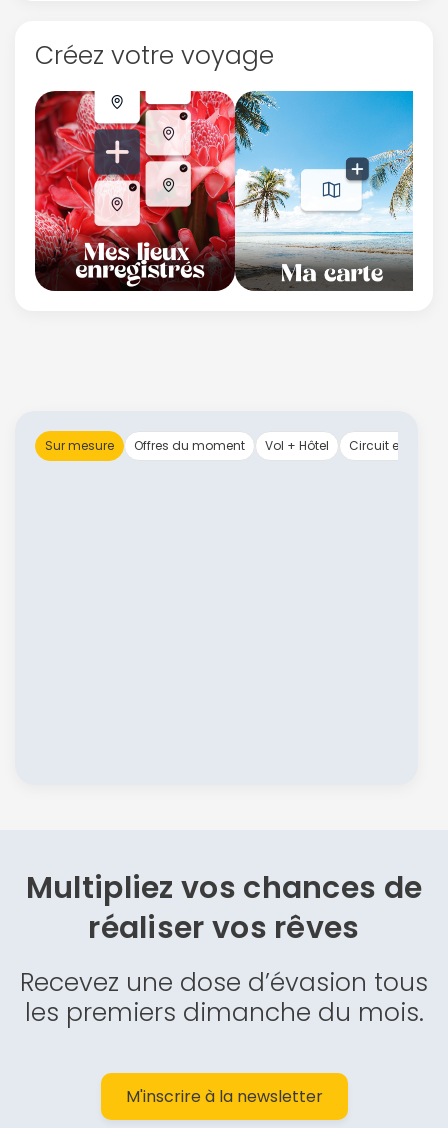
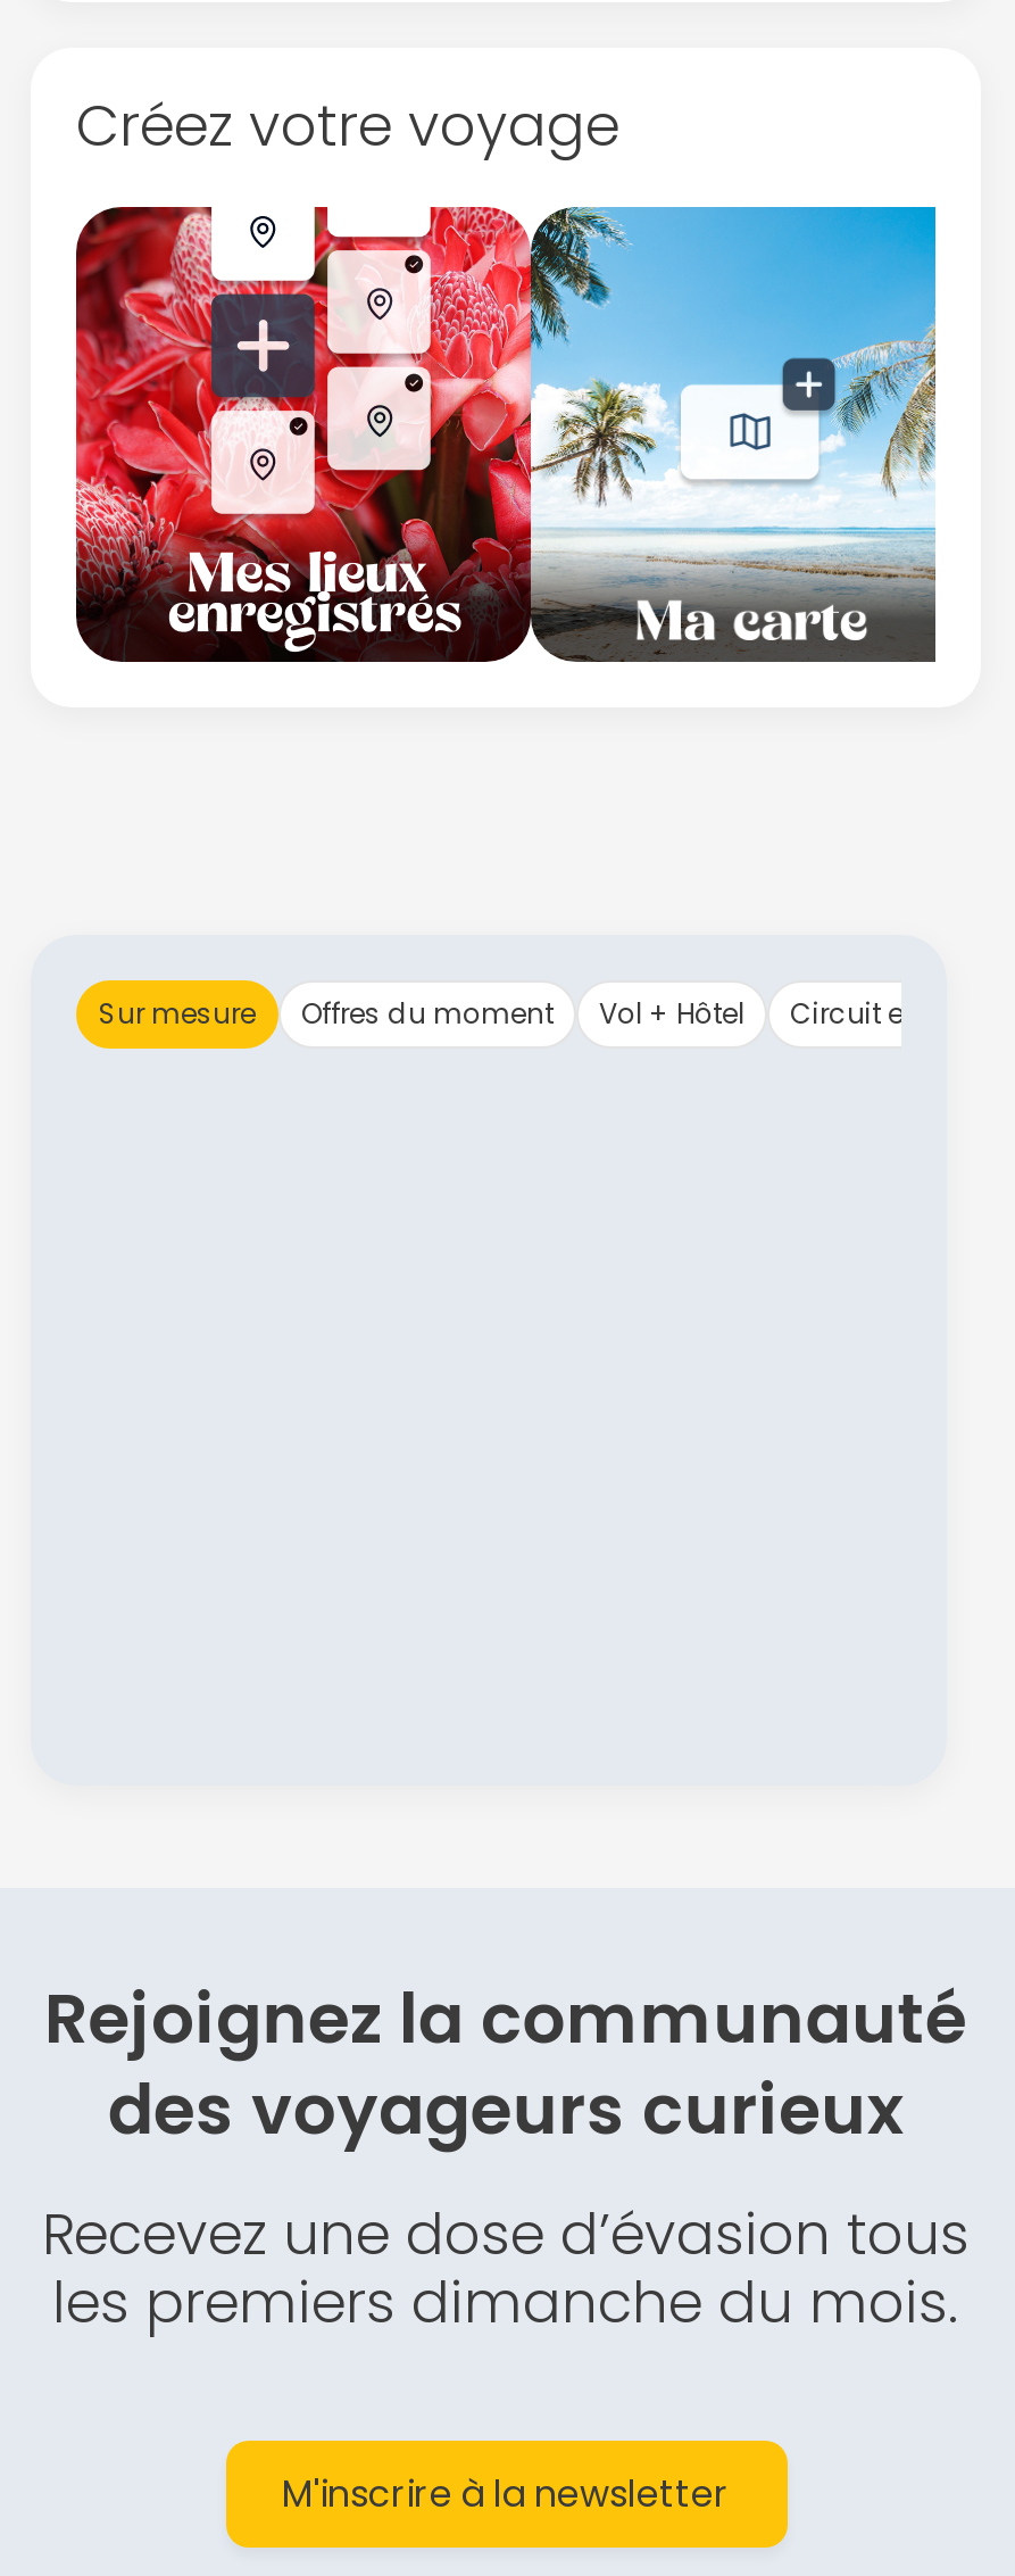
[26,867,422,949] Multipliez vos chances de | réaliser vos rêves -> [44,1973,967,2159] Rejoignez la communauté | desvoyageurs curieux

